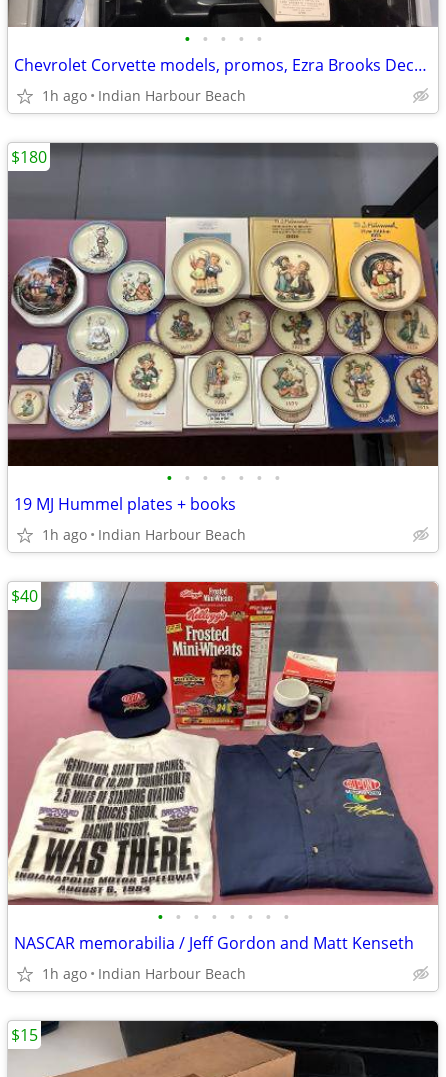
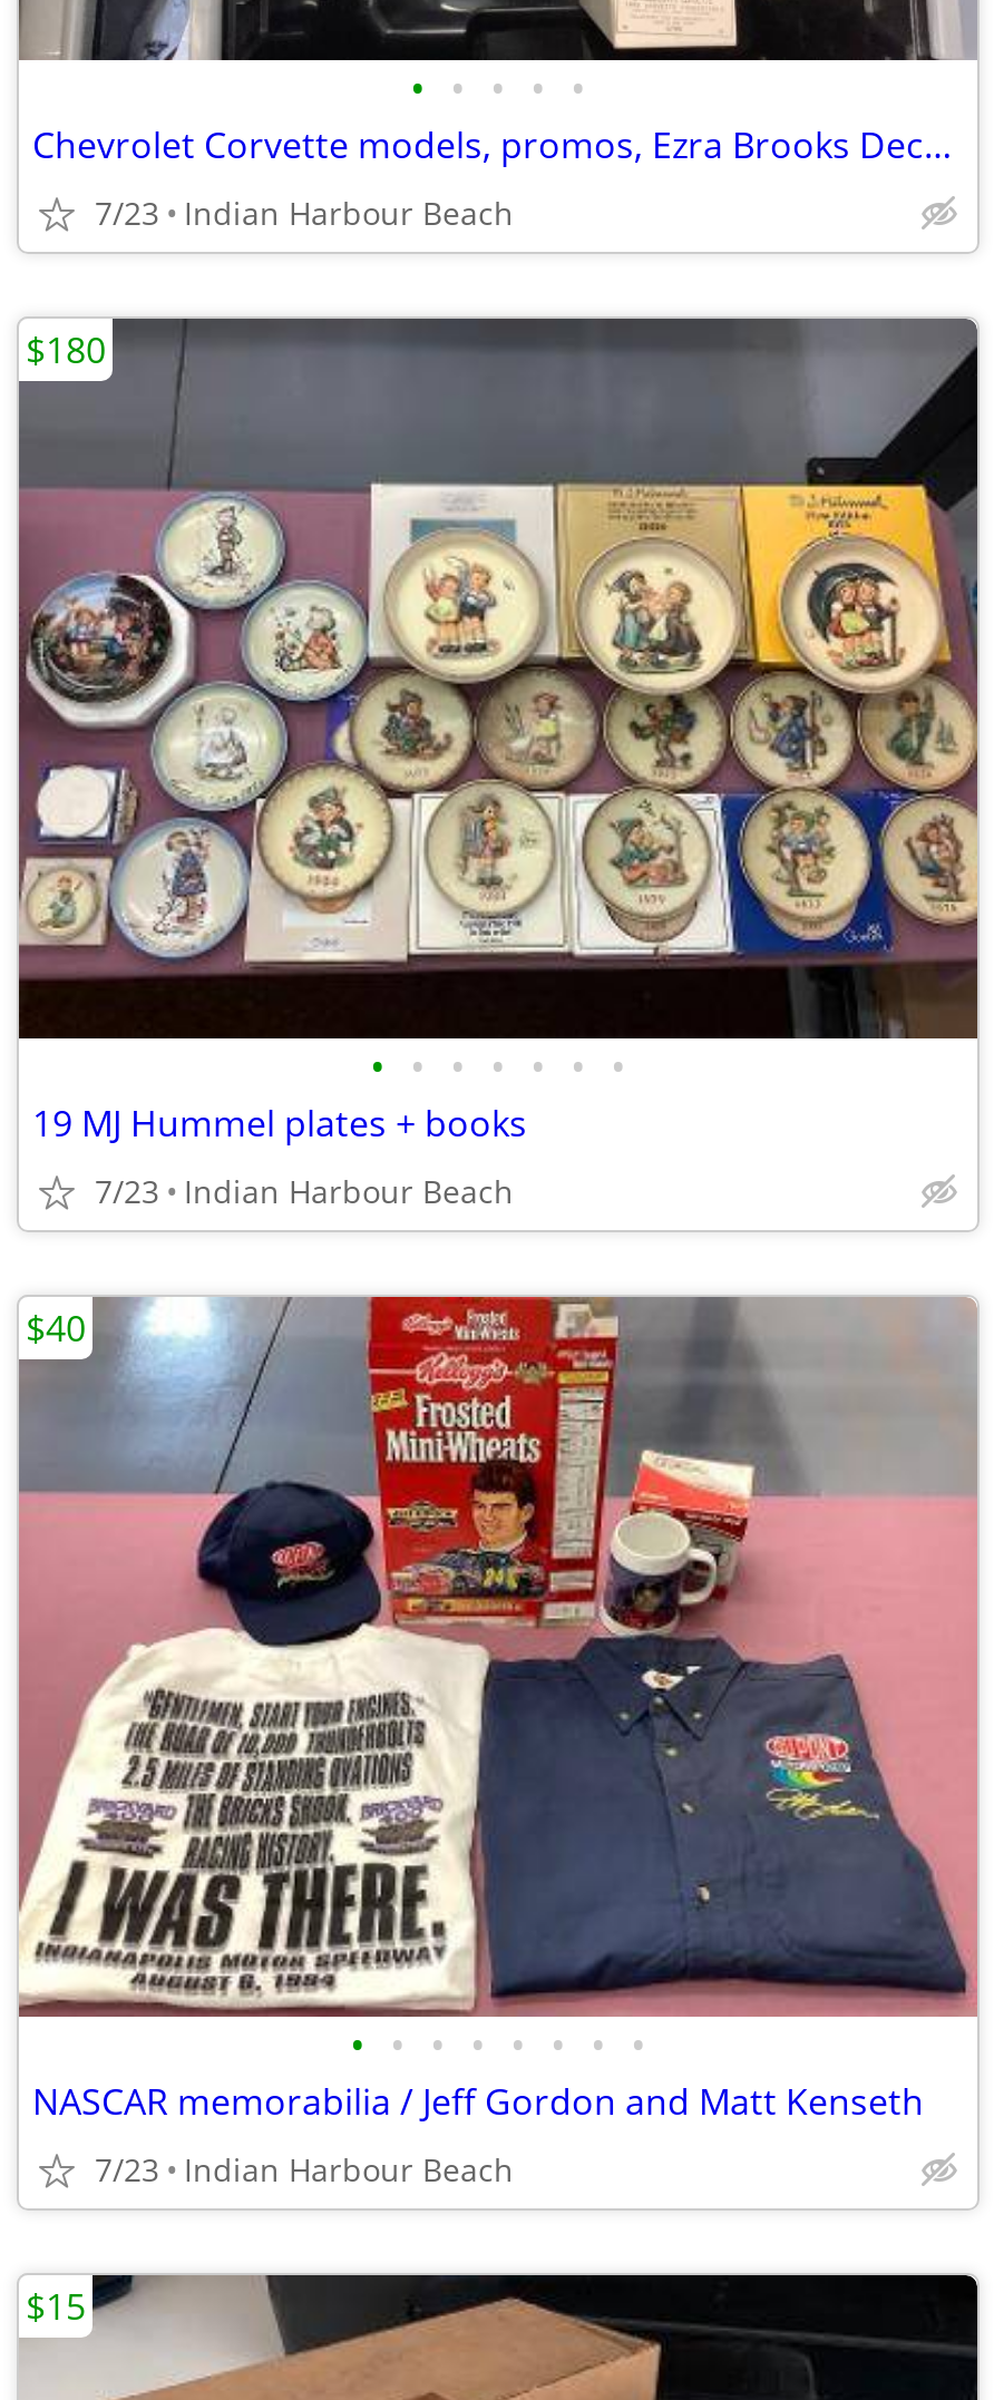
[42,86,246,105] 1h ago Indian Harbour Beach -> [95,192,514,234] 7/23 Indian Harbour Beach
[42,525,246,544] 1h ago Indian Harbour Beach -> [95,1170,514,1212] 7/23 Indian Harbour Beach
[42,964,246,983] 1h ago Indian Harbour Beach -> [95,2148,514,2191] 7/23 Indian Harbour Beach

